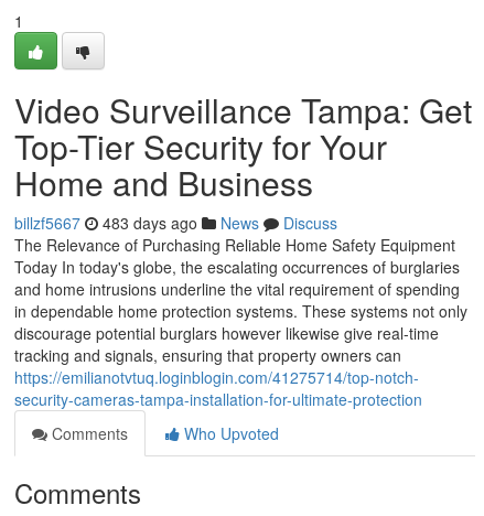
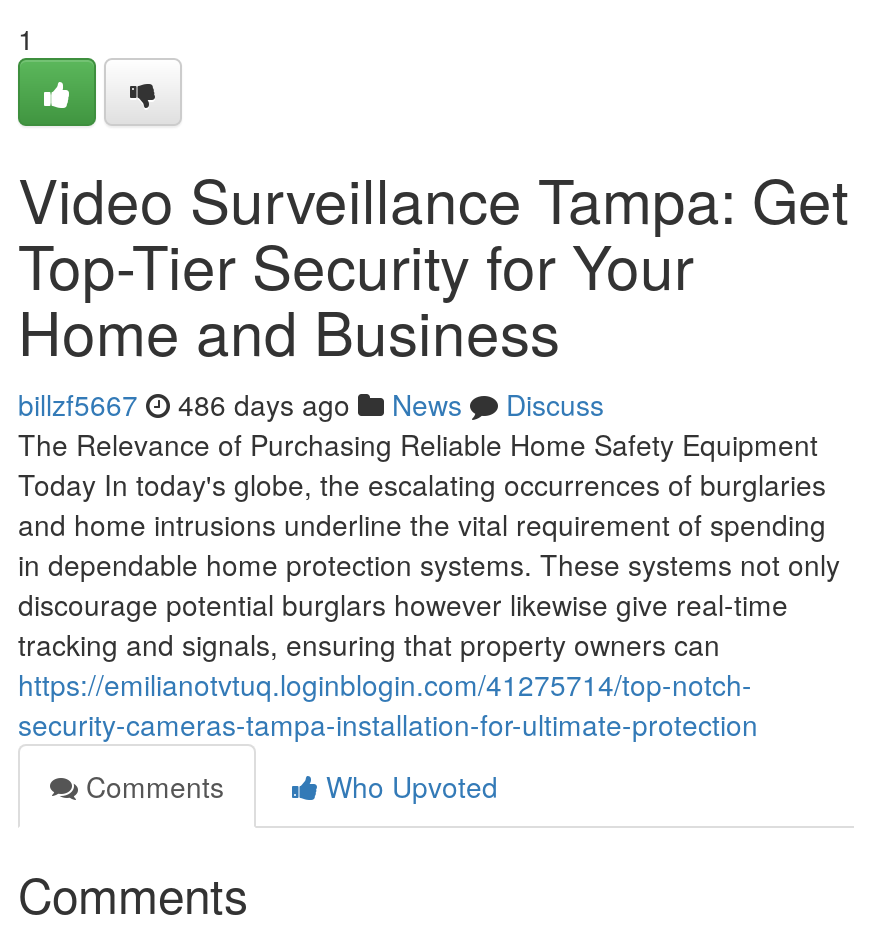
[14,212,337,234] billzf5667 483 days ago News Discuss -> [18,384,604,424] billzf5667 486 days ago News Discuss

